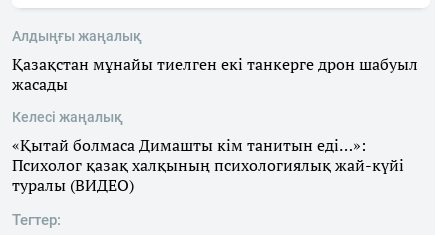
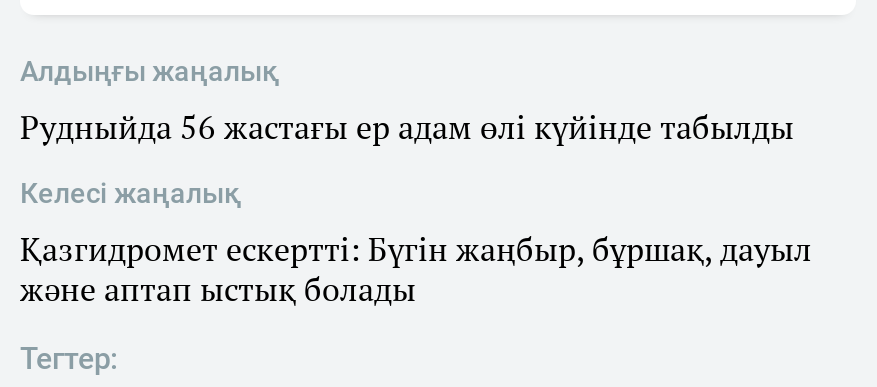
[12,53,418,95] Қазақстан мұнайы тиелген екі танкерге дрон шабуыл | жасады -> [20,105,794,149] Рудныйда 56 жастағы ер адам өлі күйінде табылды
[12,134,404,196] «Қытай болмаса Димашты кім танитын еді…»: | Психолог қазақ халқының психологиялық жай-күйі | туралы (ВИДЕО) -> [20,227,812,311] Қазгидромет ескертті: Бүгін жаңбыр, бұршақ, дауыл | және аптап ыстық болады

